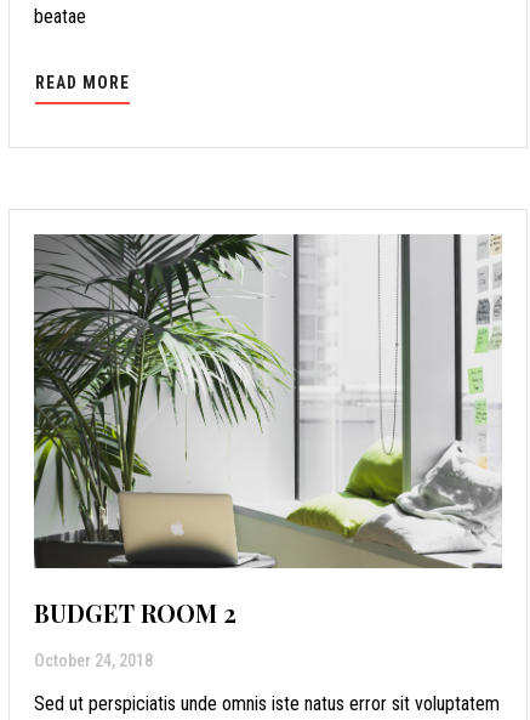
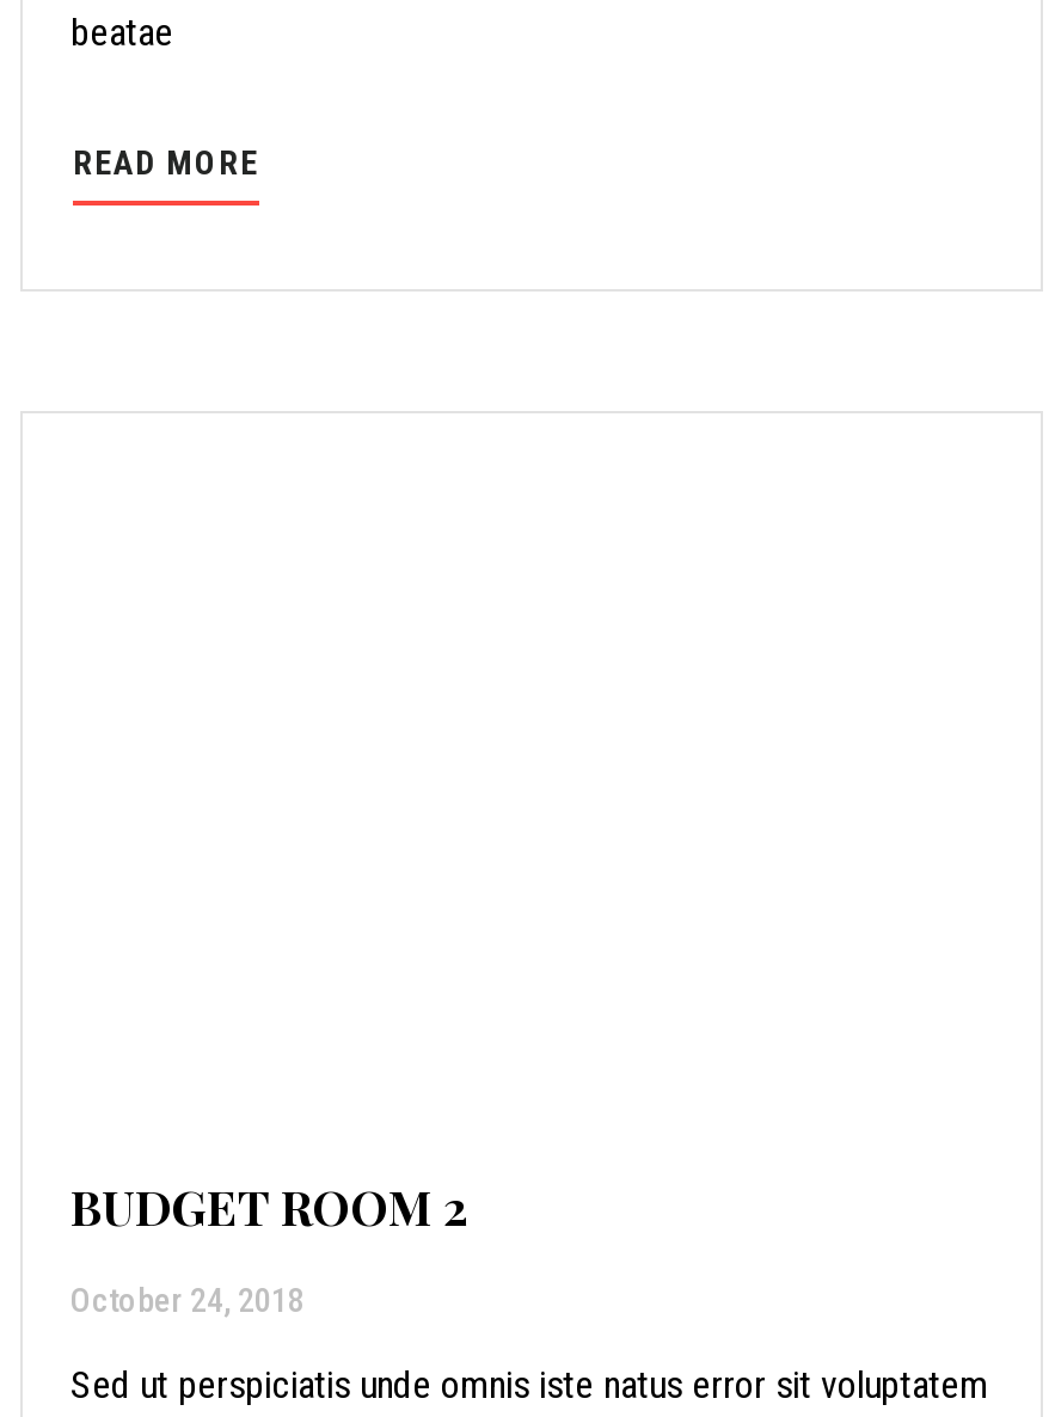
[33,233,503,569] [image] -> none

